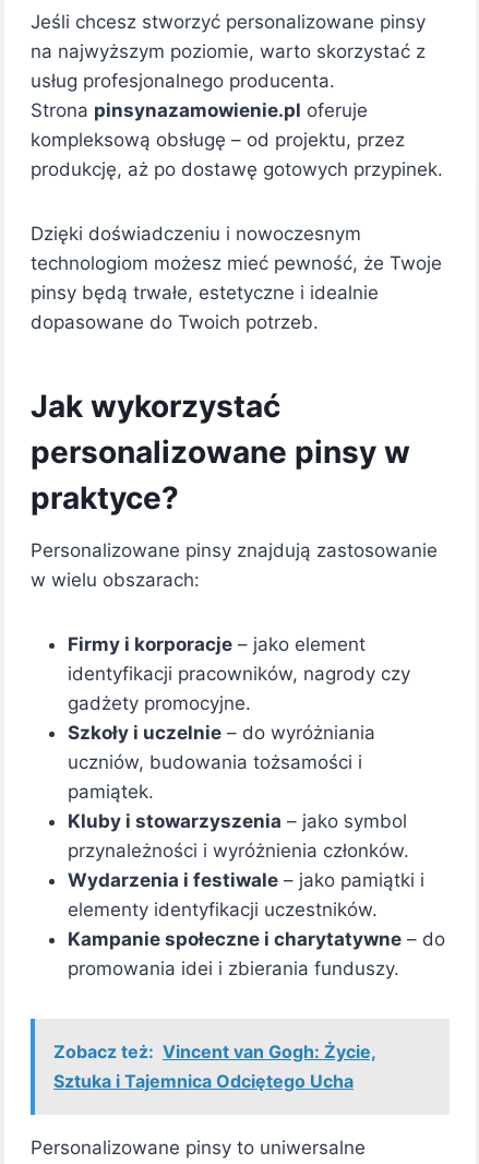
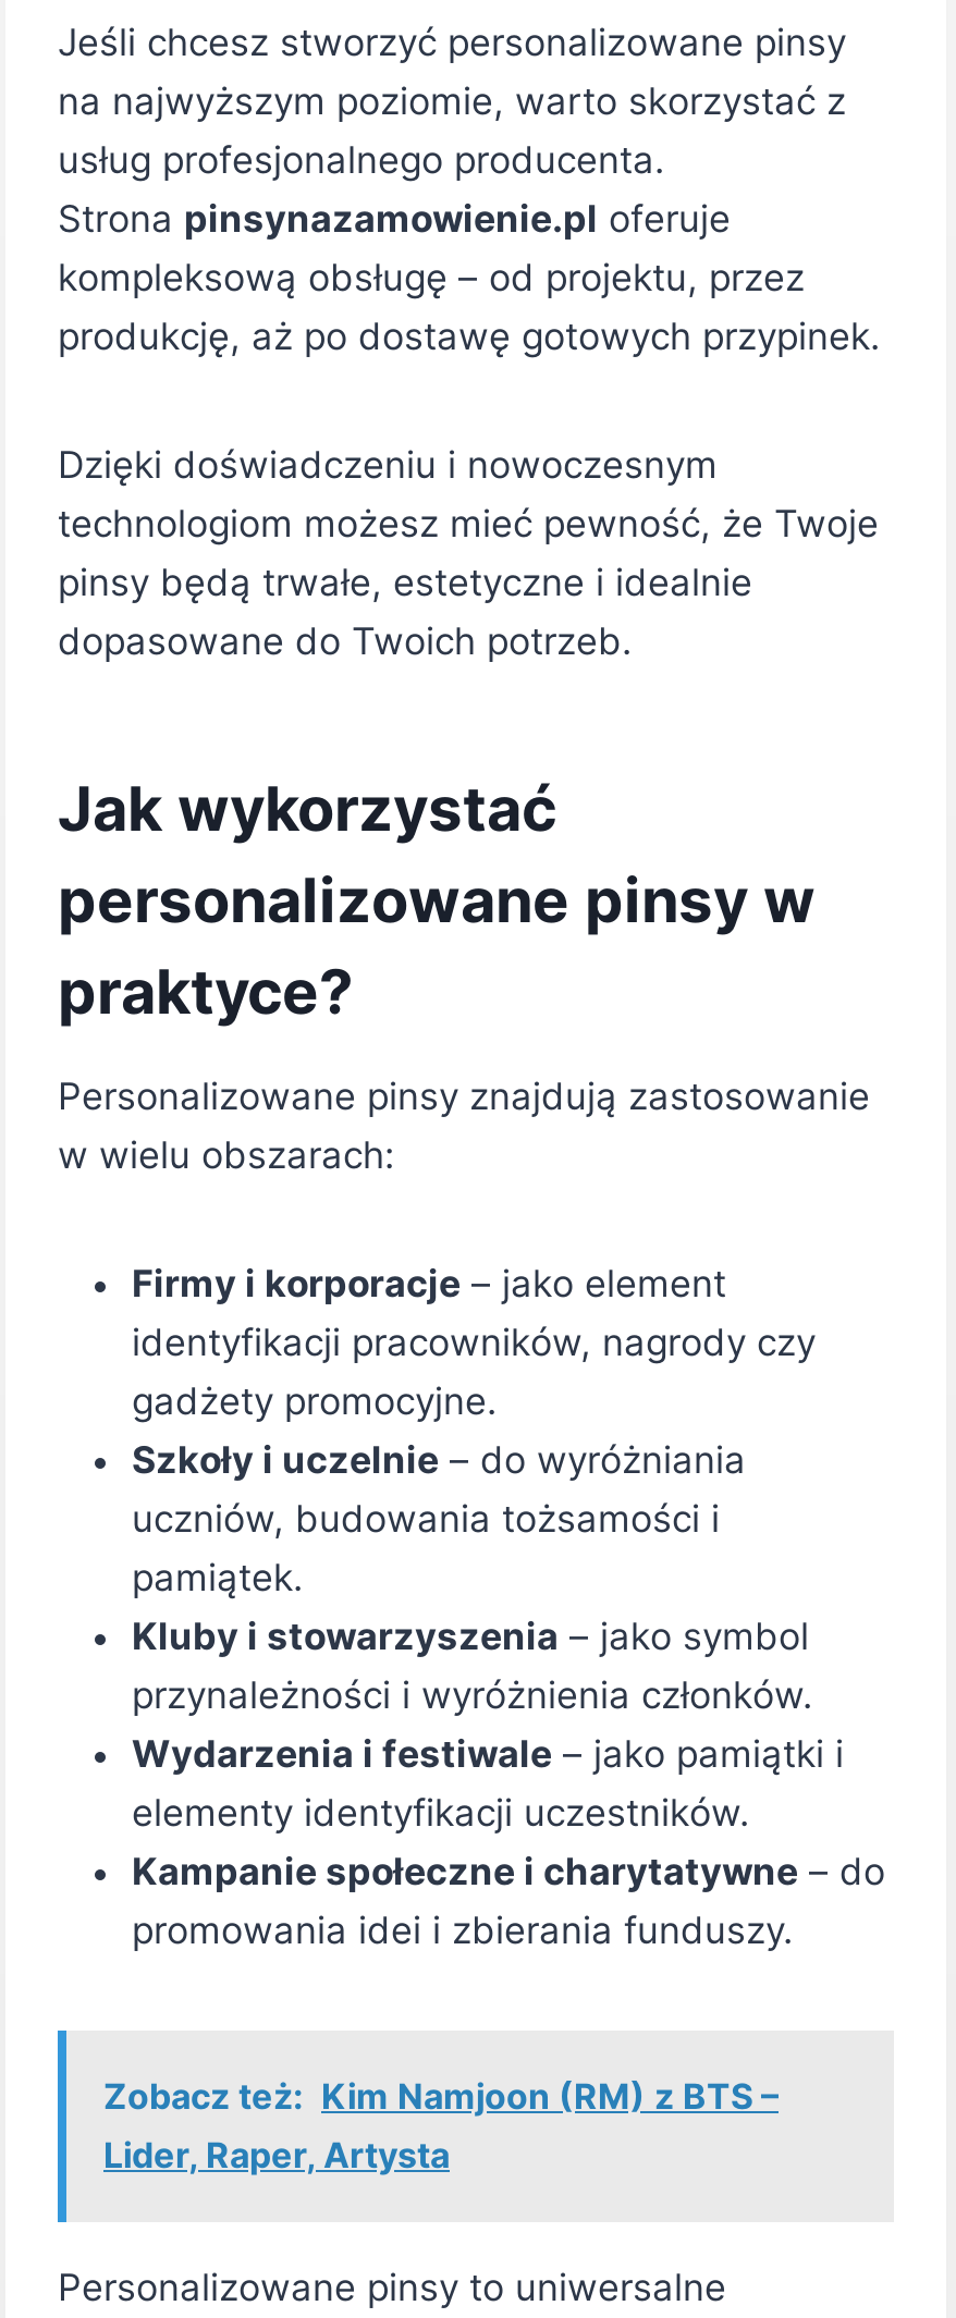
[53,1041,376,1092] Zobacz też: Vincent van Gogh: Życie, | Sztuka i Tajemnica Odciętego Ucha -> [103,2073,779,2175] Zobacz też: Kim Namjoon (RM) z BTS – | Lider, Raper, Artysta

